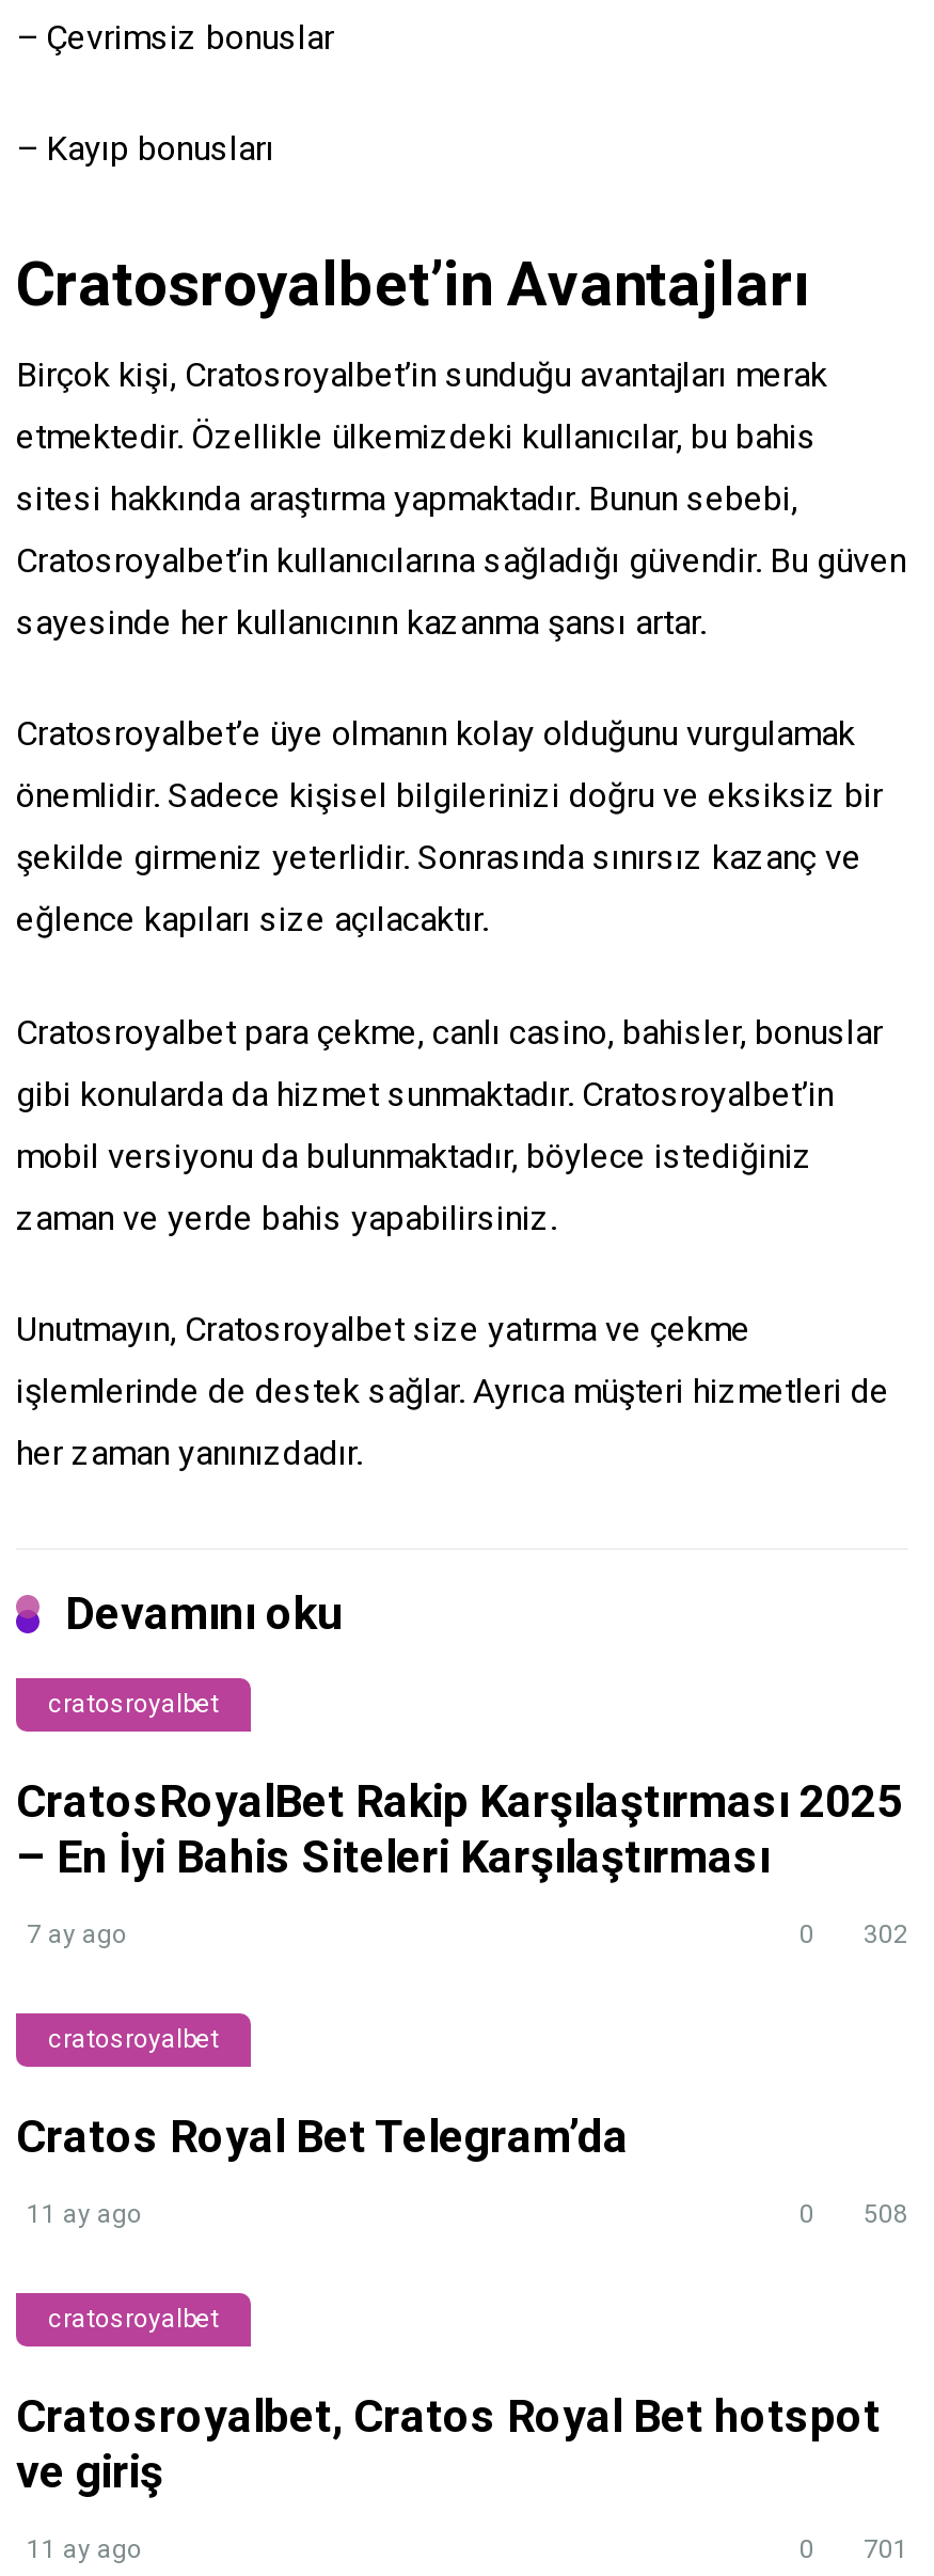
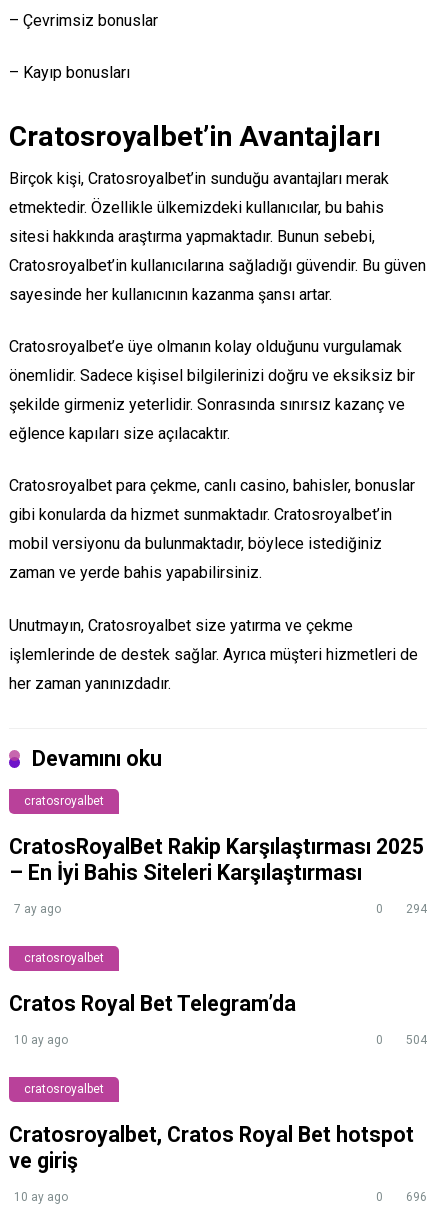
[800,1919,908,1949] 0 302 -> [376,902,427,916] 0 294
[27,2199,142,2228] 11 ay ago -> [14,1033,68,1047] 10 ay ago
[800,2199,908,2228] 0 508 -> [376,1033,427,1047] 0 504
[27,2534,142,2564] 11 ay ago -> [14,1190,68,1204] 10 ay ago
[800,2534,908,2564] 0 701 -> [376,1190,427,1204] 0 696

